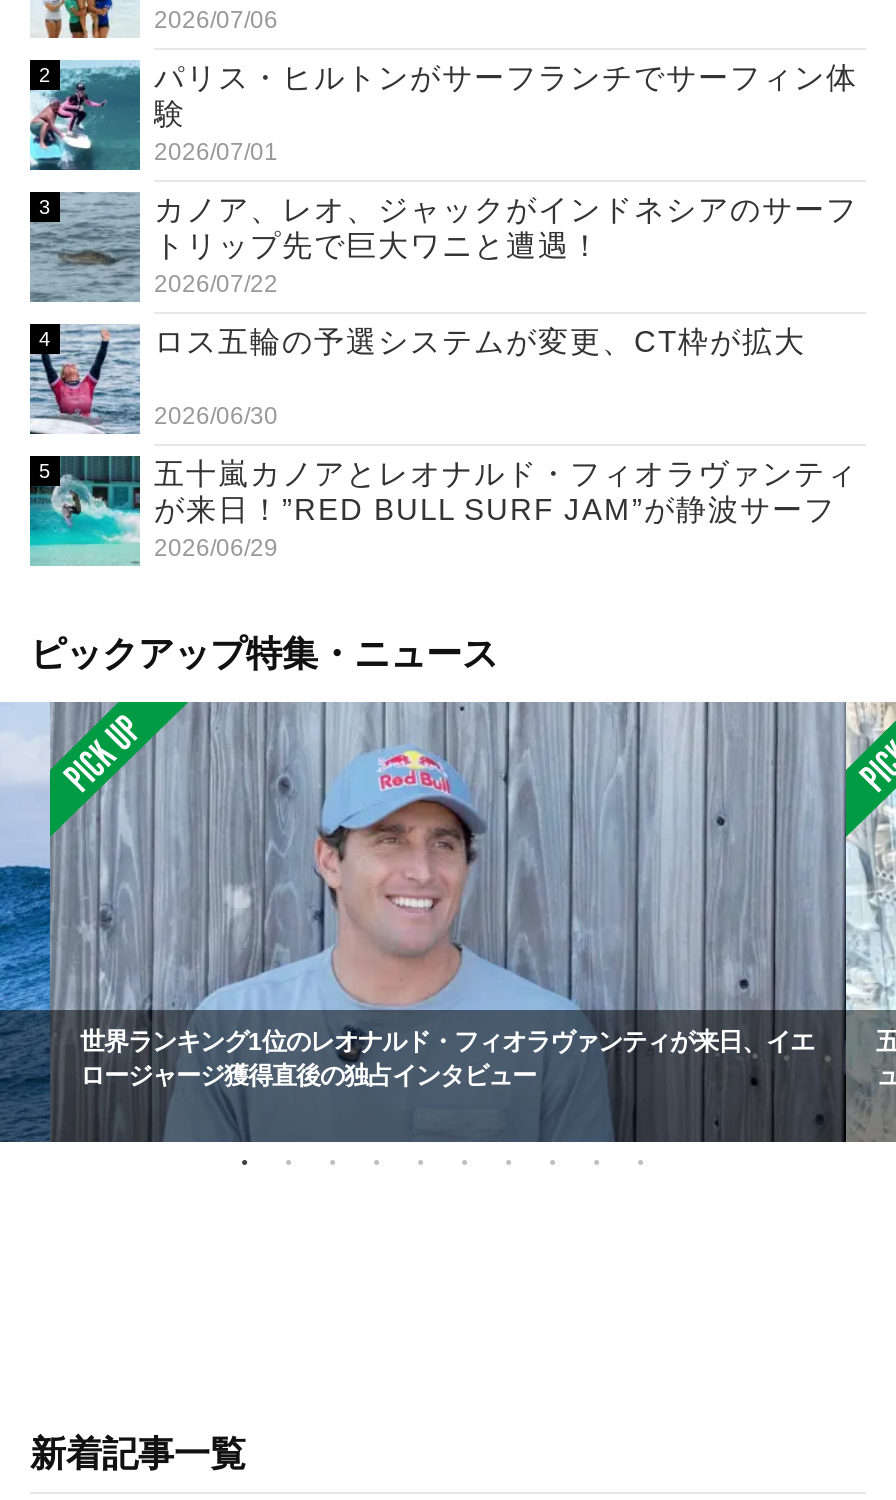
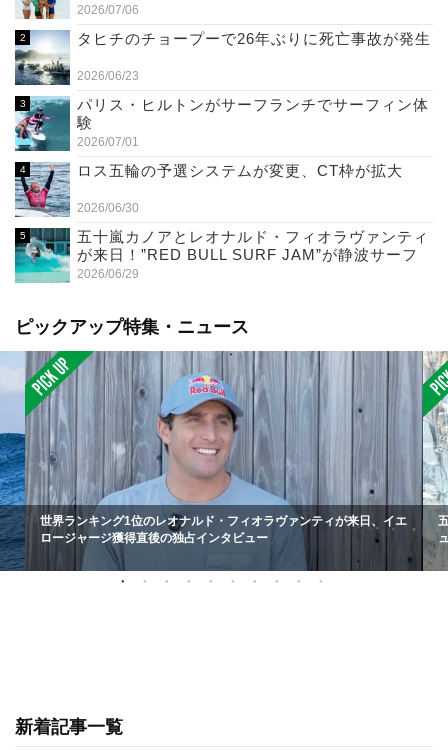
none -> [14,30,431,85] [image] | タヒチのチョープーで26年ぶりに死亡事故が発生 | 2026/06/23
moved [26,58,858,174] -> [13,95,429,153]: [image] | パリス・ヒルトンがサーフランチでサーフィン体 | 験 | 2026/07/01
[30,192,858,302] [image] | カノア、レオ、ジャックがインドネシアのサーフ | トリップ先で巨大ワニと遭遇！ | 2026/07/22 -> none

